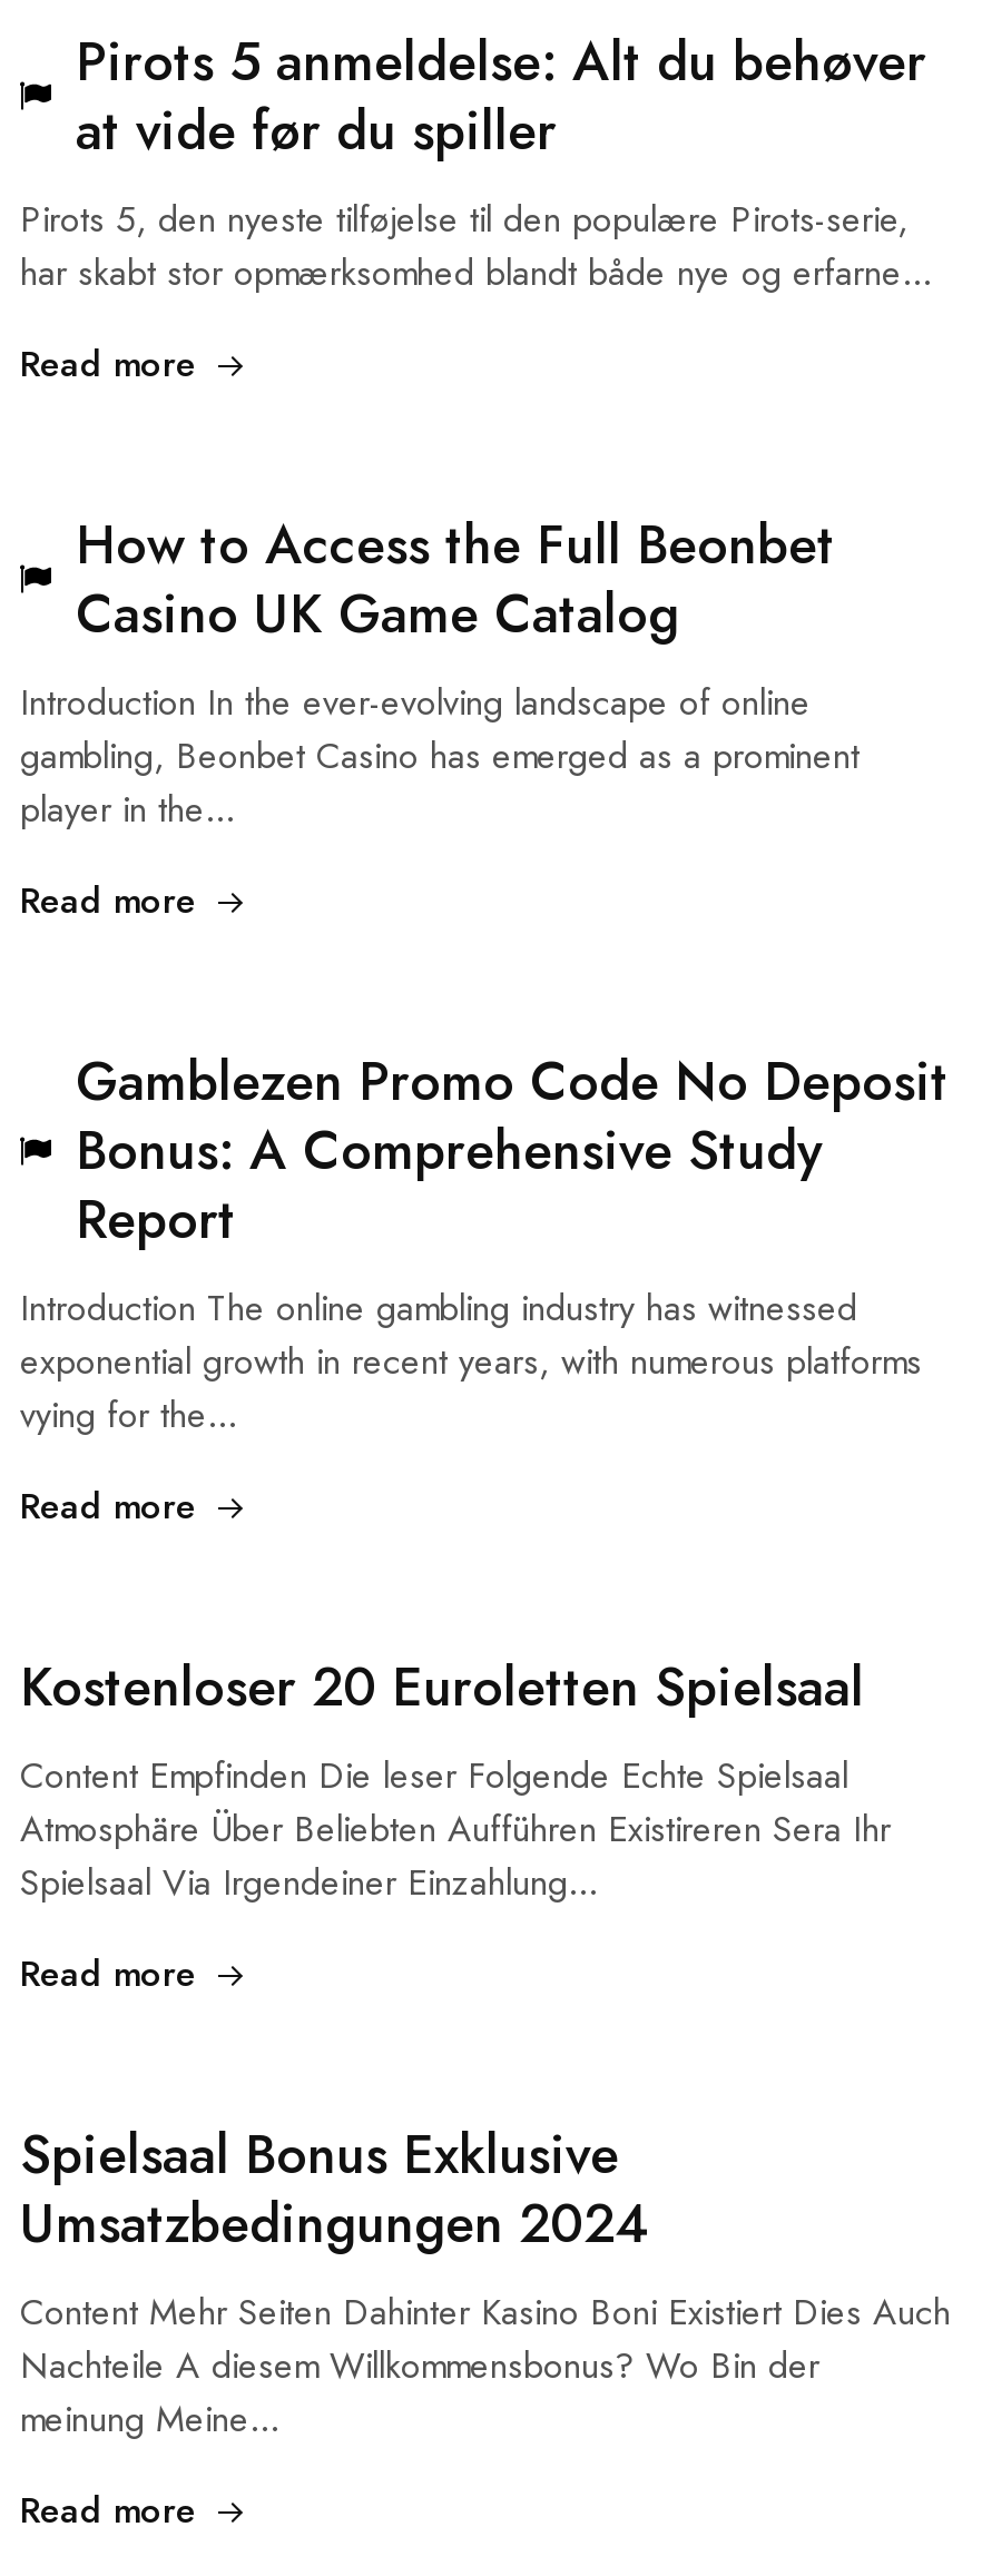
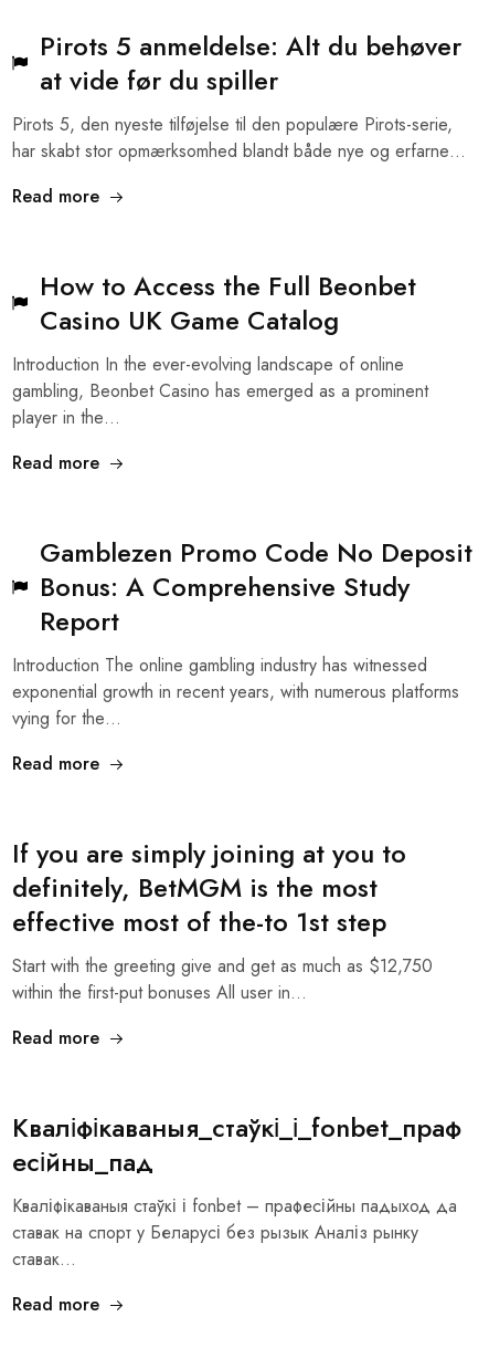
[20,1648,891,1908] Kostenloser 20 Euroletten Spielsaal | Content Empfinden Die leser Folgende Echte Spielsaal | Atmosphäre Über Beliebten Aufführen Existireren Sera Ihr | Spielsaal Via Irgendeiner Einzahlung… -> [12,834,433,1005] If you are simply joining at you to | definitely, BetMGM is the most | effective most of the-to 1st step | Start with the greeting give and get as much as $12,750 | within the first-put bonuses All user in…
[20,2115,951,2445] Spielsaal Bonus Exklusive | Umsatzbedingungen 2024 | Content Mehr Seiten Dahinter Kasino Boni Existiert Dies Auch | Nachteile A diesem Willkommensbonus? Wo Bin der | meinung Meine… -> [12,1108,461,1272] Кваліфікаваныя_стаўкі_і_fonbet_праф | есійны_пад | Кваліфікаваныя стаўкі і fonbet – прафесійны падыход да | ставак на спорт у Беларусі без рызык Аналіз рынку | ставак…

